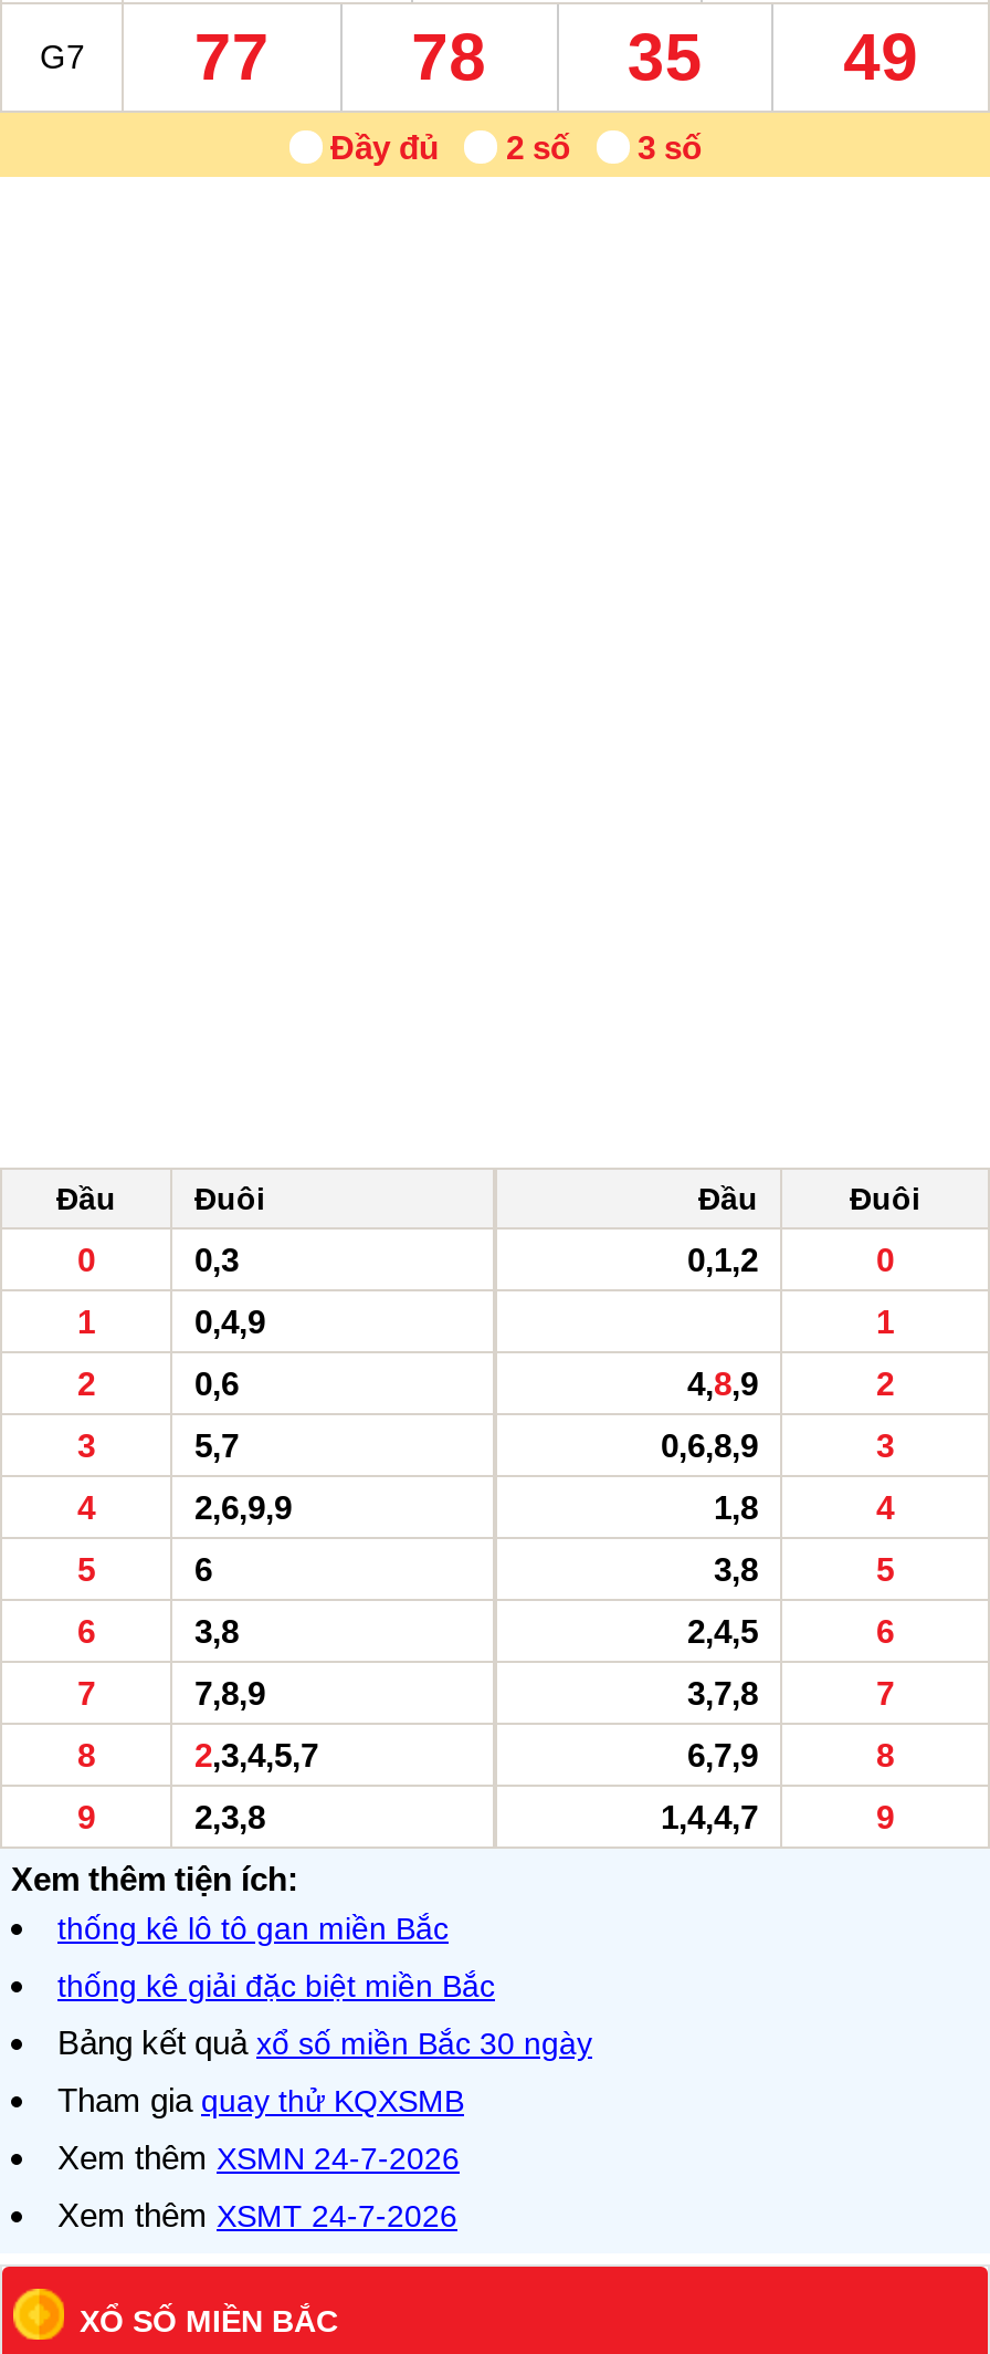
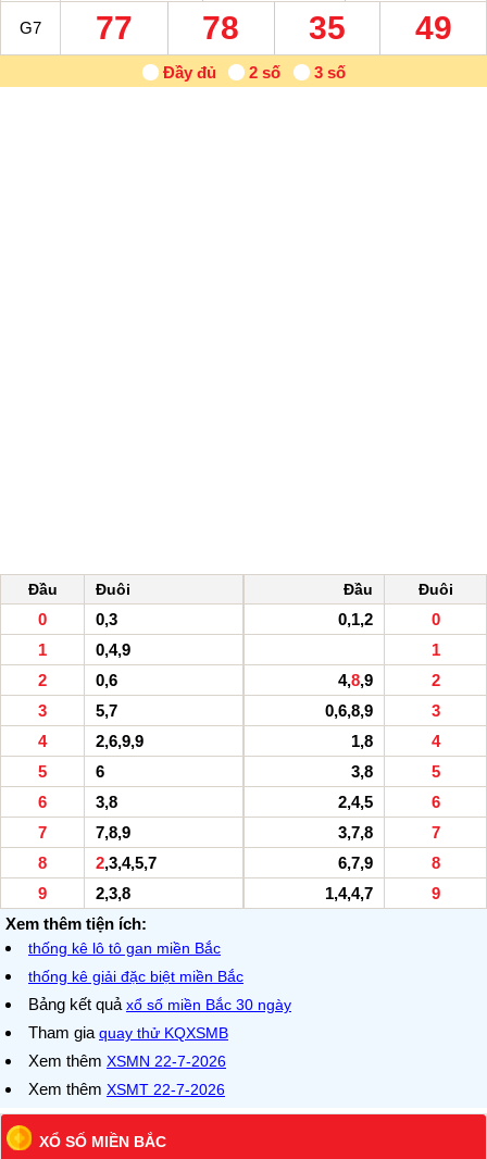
[57,2138,460,2176] Xem thêm XSMN 24-7-2026 -> [28,1051,226,1070] Xem thêm XSMN 22-7-2026
[57,2195,457,2233] Xem thêm XSMT 24-7-2026 -> [28,1079,225,1098] Xem thêm XSMT 22-7-2026

